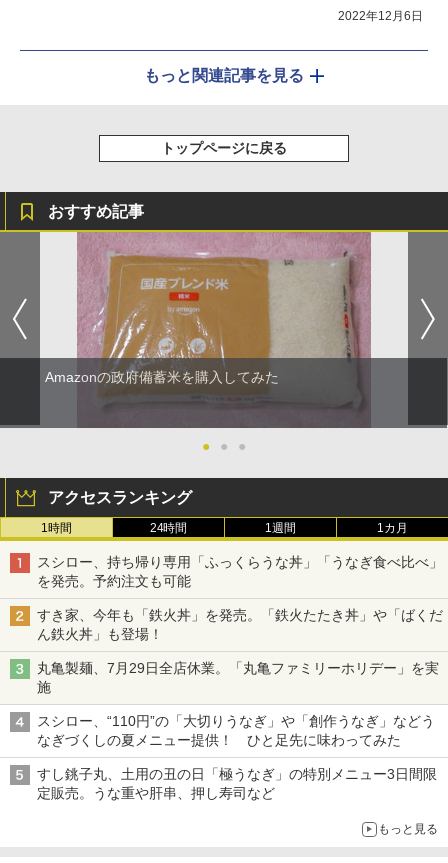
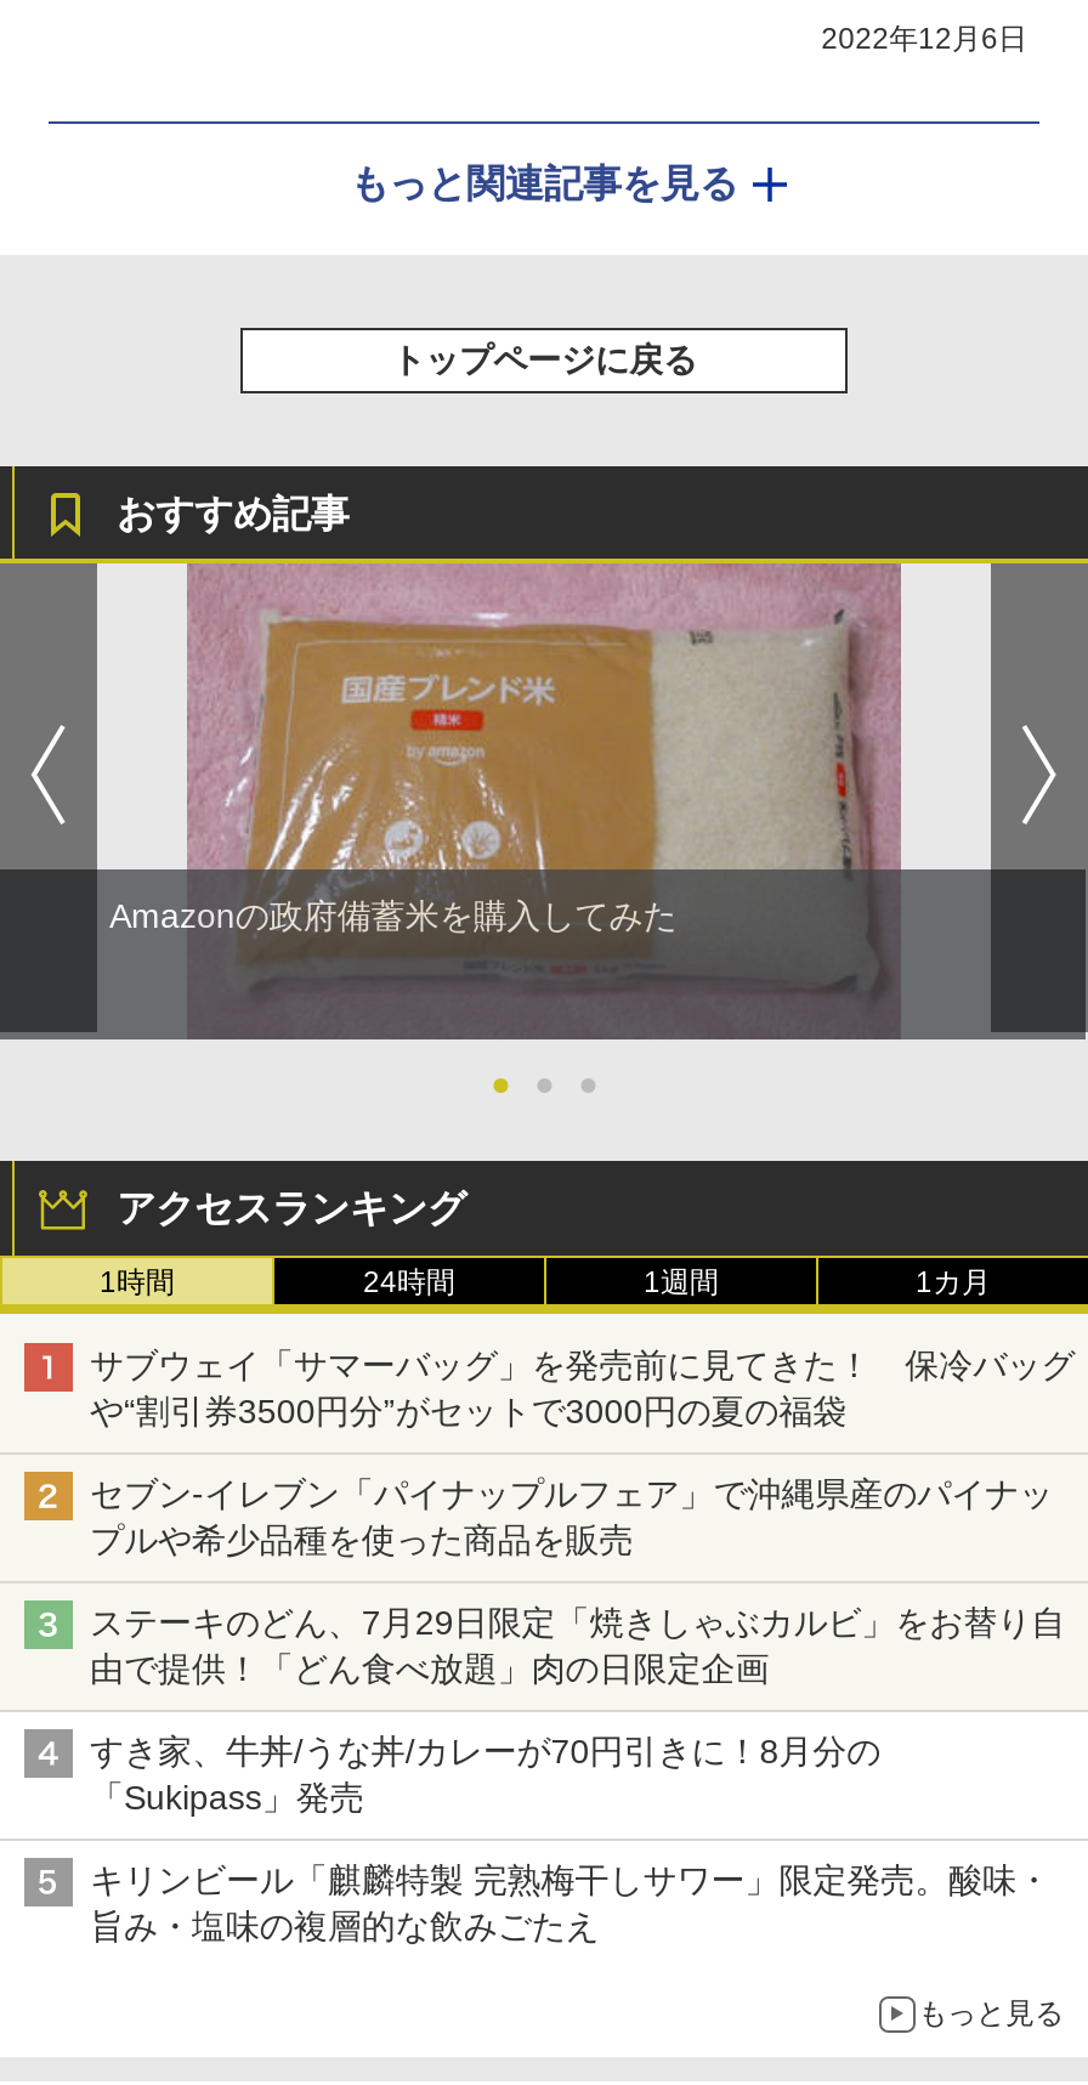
[37,554,443,589] スシロー、持ち帰り専用「ふっくらうな丼」「うなぎ食べ比べ」 | を発売。予約注文も可能 -> [90,1345,1075,1430] サブウェイ「サマーバッグ」を発売前に見てきた！ 保冷バッグ | や“割引券3500円分”がセットで3000円の夏の福袋
[37,607,443,642] すき家、今年も「鉄火丼」を発売。「鉄火たたき丼」や「ばくだ | ん鉄火丼」も登場！ -> [90,1474,1053,1559] セブン-イレブン「パイナップルフェア」で沖縄県産のパイナッ | プルや希少品種を使った商品を販売
[37,660,439,695] 丸亀製麺、7月29日全店休業。「丸亀ファミリーホリデー」を実 | 施 -> [90,1603,1065,1688] ステーキのどん、7月29日限定「焼きしゃぶカルビ」をお替り自 | 由で提供！「どん食べ放題」肉の日限定企画
[37,713,435,748] スシロー、“110円”の「大切りうなぎ」や「創作うなぎ」などう | なぎづくしの夏メニュー提供！ ひと足先に味わってみた -> [90,1731,881,1816] すき家、牛丼/うな丼/カレーが70円引きに！8月分の | 「Sukipass」発売
[37,766,437,801] すし銚子丸、土用の丑の日「極うなぎ」の特別メニュー3日間限 | 定販売。うな重や肝串、押し寿司など -> [90,1860,1051,1945] キリンビール「麒麟特製 完熟梅干しサワー」限定発売。酸味・ | 旨み・塩味の複層的な飲みごたえ

